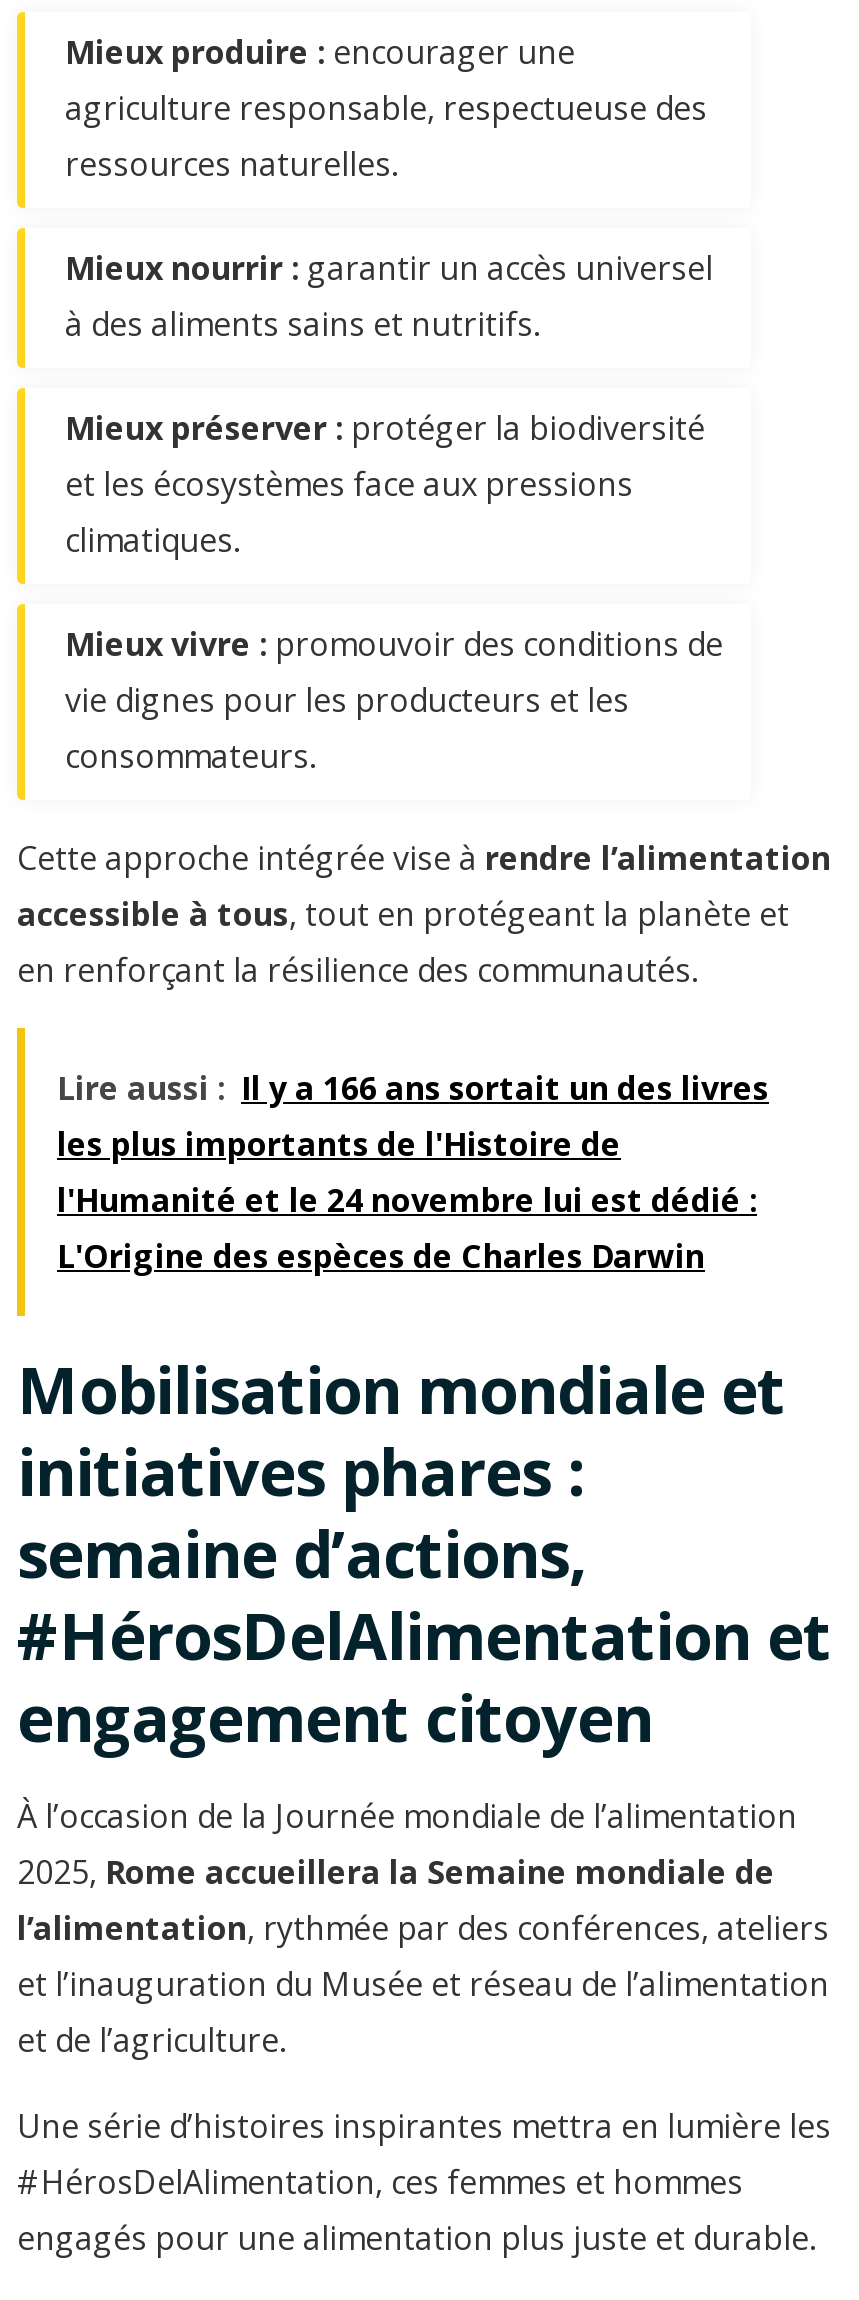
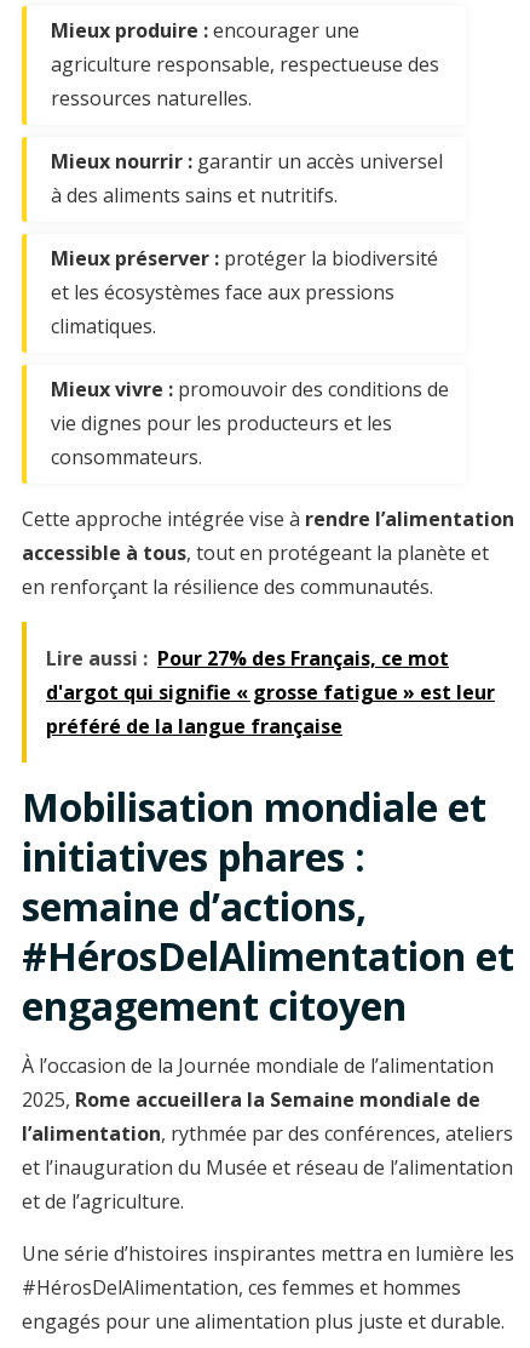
[57,1067,769,1279] Lire aussi : Il y a 166 ans sortait un des livres | les plus importants de l'Histoire de | l'Humanité et le 24 novembre lui est dédié : | L'Origine des espèces de Charles Darwin -> [46,645,495,740] Lire aussi : Pour 27% des Français, ce mot | d'argot qui signifie « grosse fatigue » est leur | préféré de la langue française

